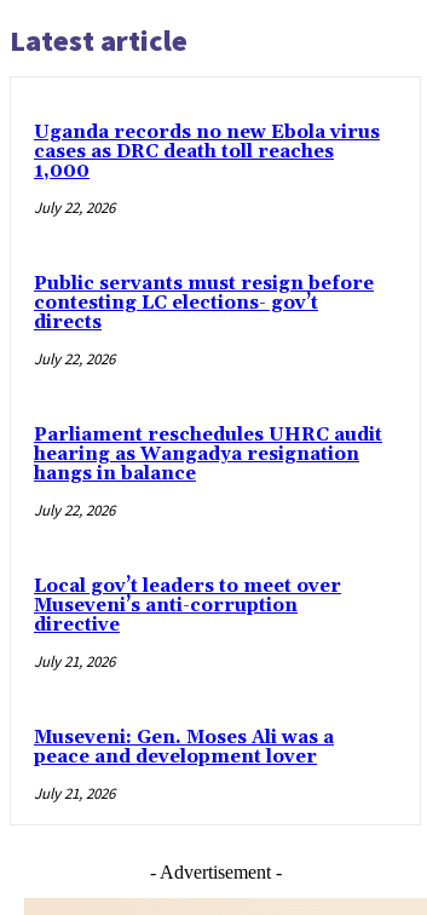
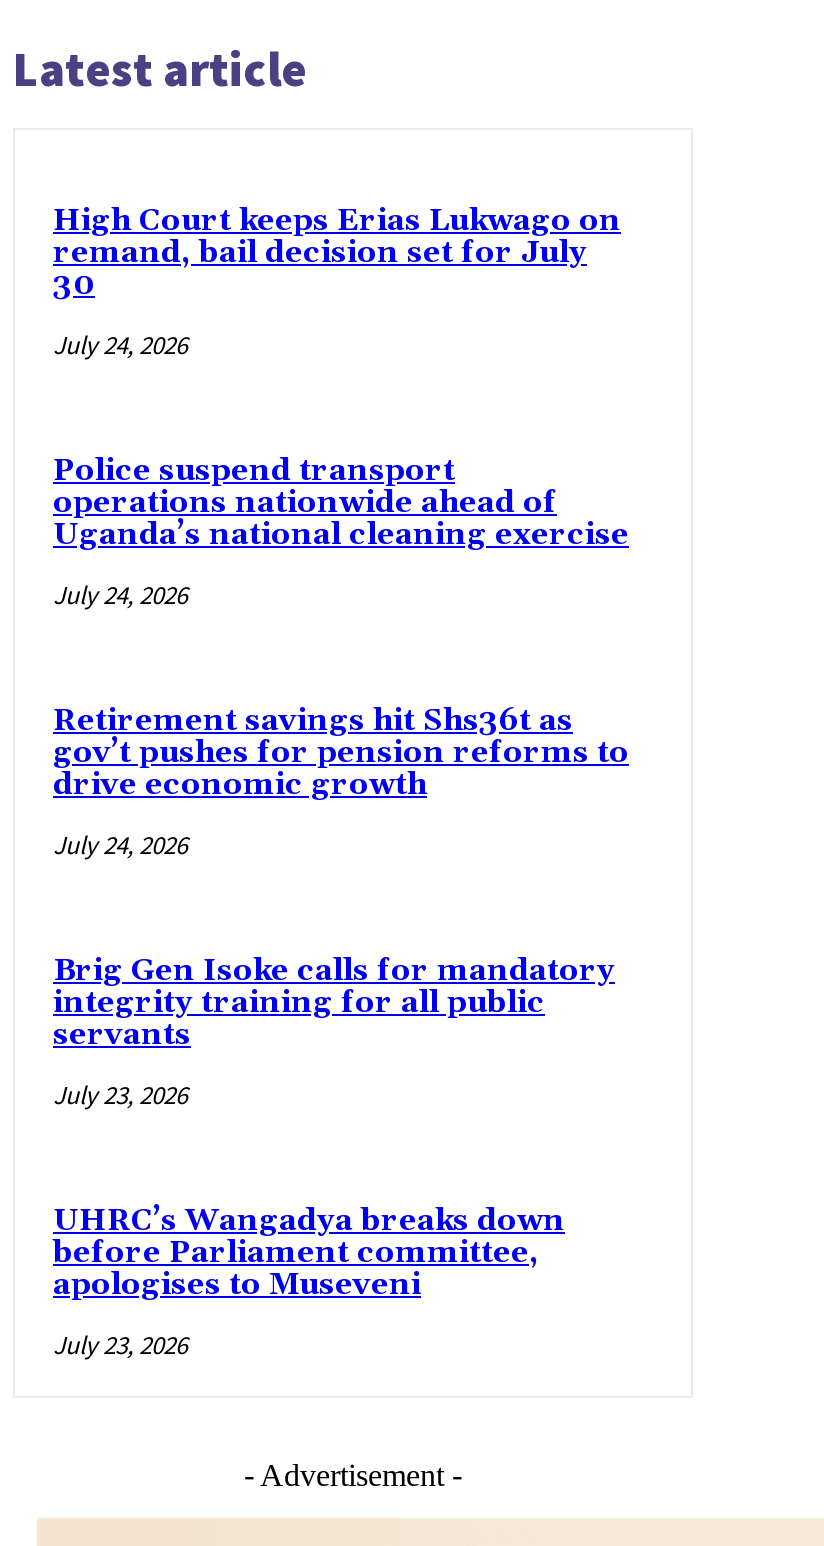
[34,121,380,183] Uganda records no new Ebola virus | cases as DRC death toll reaches | 1,000 -> [53,202,621,304] High Court keeps Erias Lukwago on | remand, bail decision set for July | 30
[34,197,115,218] July 22, 2026 -> [53,328,187,362] July 24, 2026
[34,272,374,334] Public servants must resign before | contesting LC elections- gov’t | directs -> [53,452,629,554] Police suspend transport | operations nationwide ahead of | Uganda’s national cleaning exercise
[34,349,115,369] July 22, 2026 -> [53,578,187,612] July 24, 2026
[34,424,382,485] Parliament reschedules UHRC audit | hearing as Wangadya resignation | hangs in balance -> [53,702,629,804] Retirement savings hit Shs36t as | gov’t pushes for pension reforms to | drive economic growth
[34,500,115,521] July 22, 2026 -> [53,828,187,862] July 24, 2026
[34,575,341,637] Local gov’t leaders to meet over | Museveni’s anti-corruption | directive -> [53,952,615,1054] Brig Gen Isoke calls for mandatory | integrity training for all public | servants
[34,651,115,672] July 21, 2026 -> [53,1078,187,1112] July 23, 2026
[34,726,334,769] Museveni: Gen. Moses Ali was a | peace and development lover -> [53,1202,565,1304] UHRC’s Wangadya breaks down | before Parliament committee, | apologises to Museveni
[34,783,115,804] July 21, 2026 -> [53,1328,187,1362] July 23, 2026

